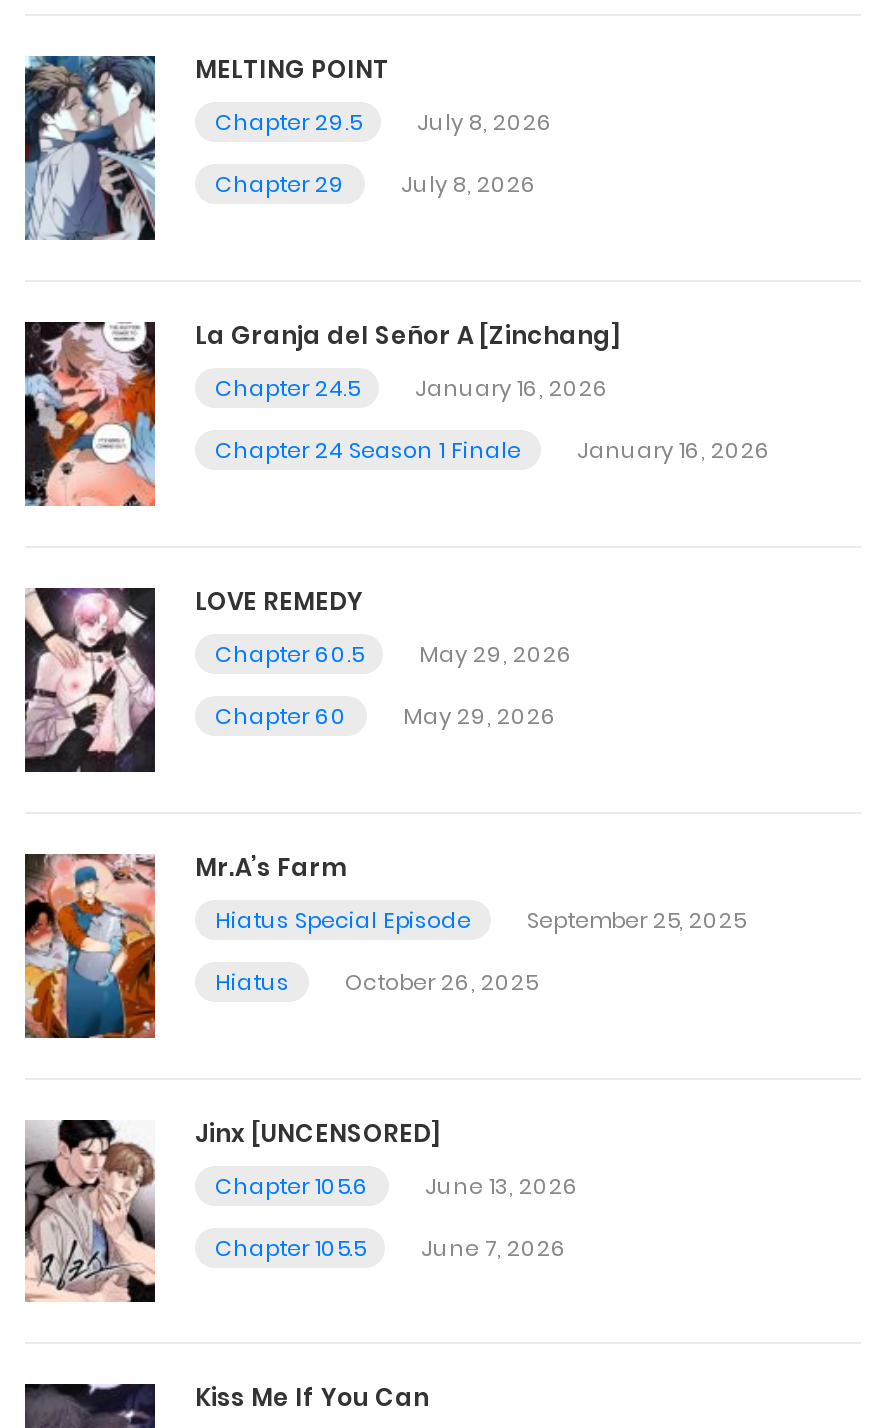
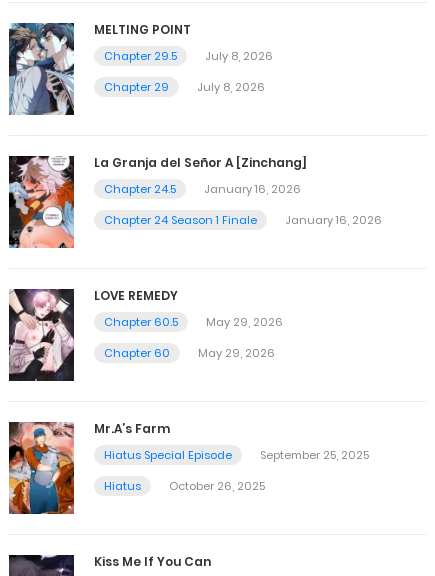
[25,1115,579,1304] [image] | Jinx [UNCENSORED] | Chapter 105.6 | June 13, 2026 | Chapter 105.5 | June 7, 2026 -> none

